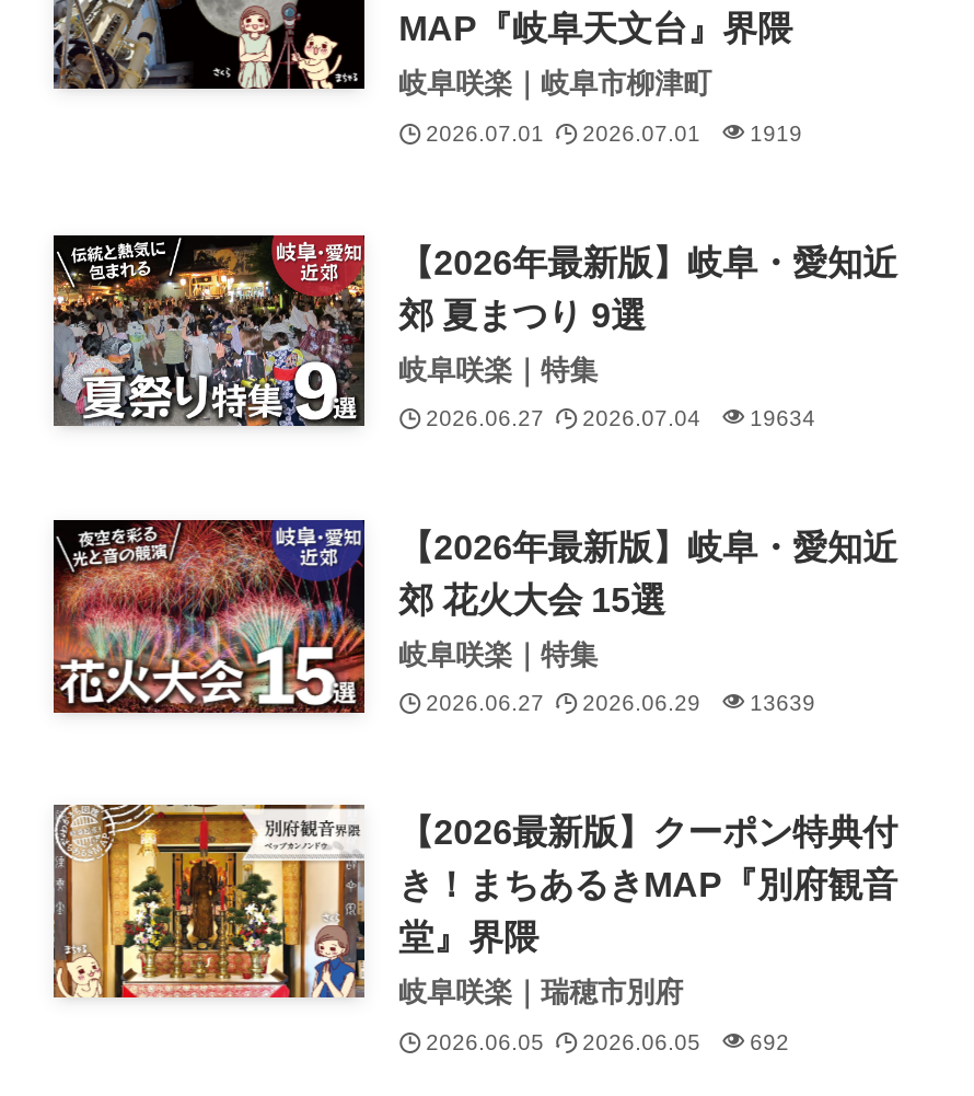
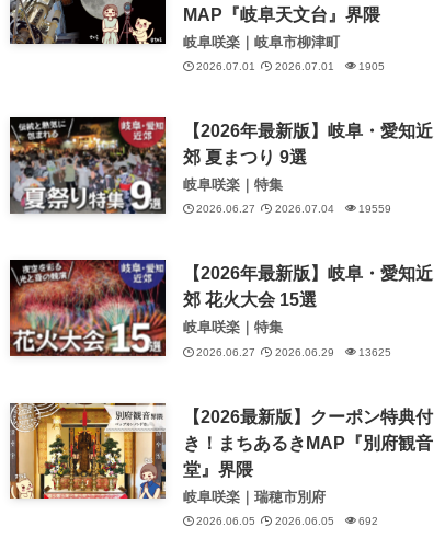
[750,120,802,145] 1919 -> [359,60,385,72] 1905
[750,406,816,430] 19634 -> [359,203,391,215] 19559
[750,691,816,715] 13639 -> [359,346,391,358] 13625

